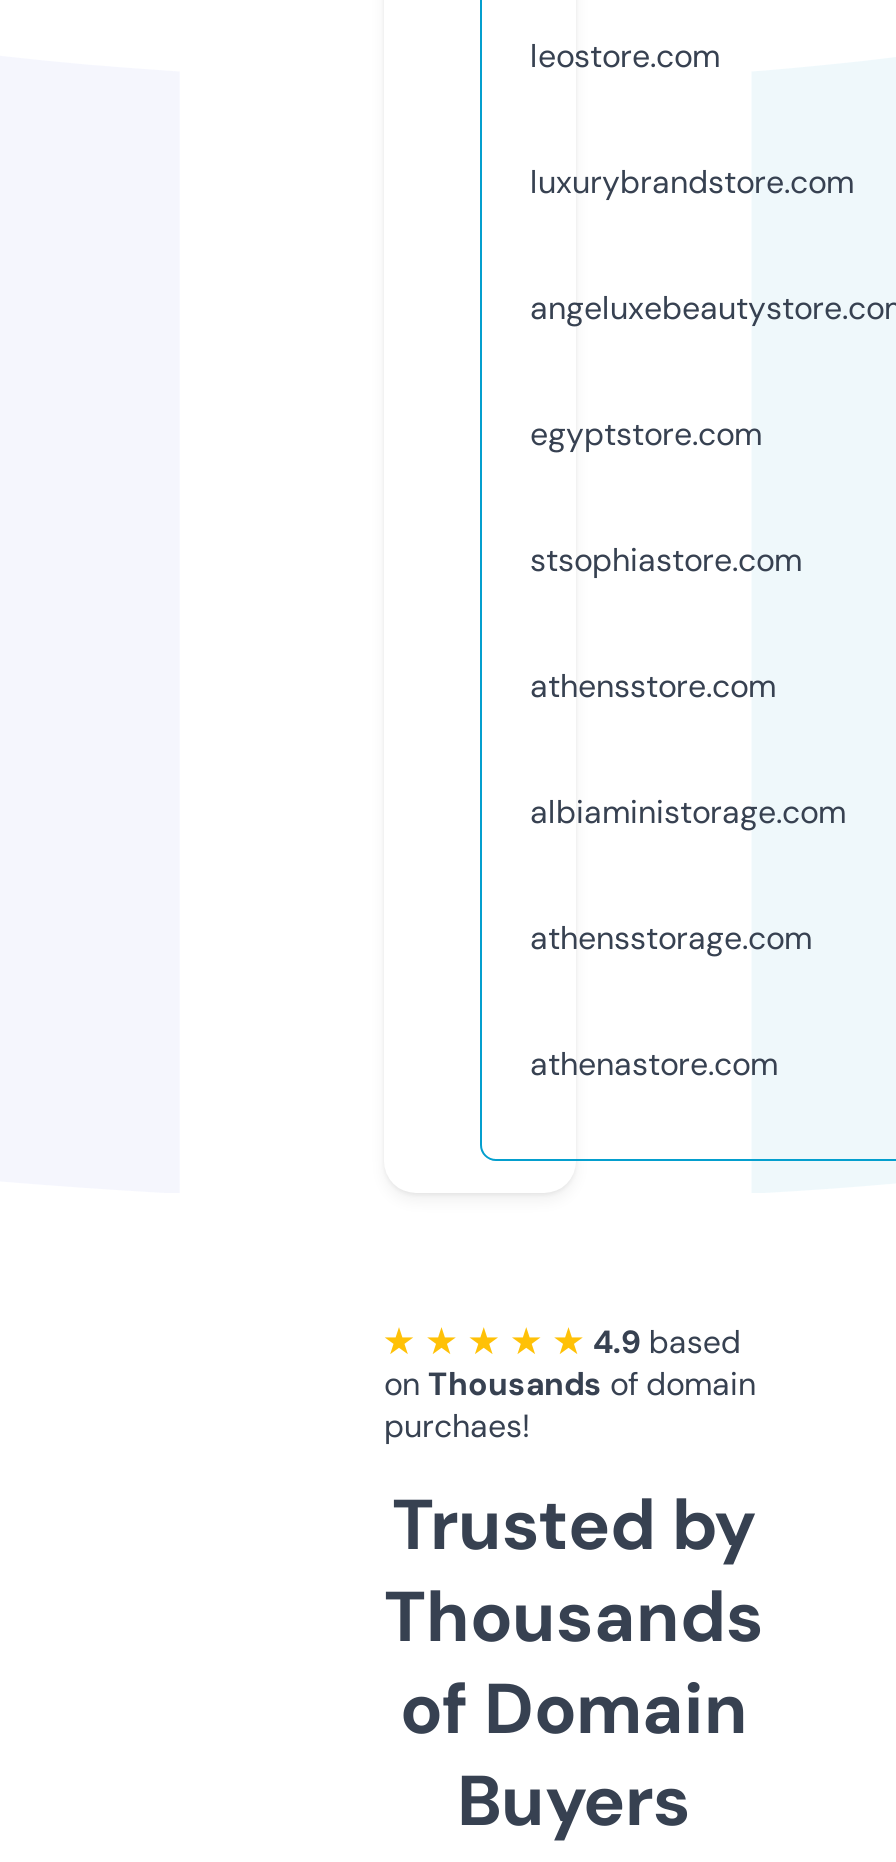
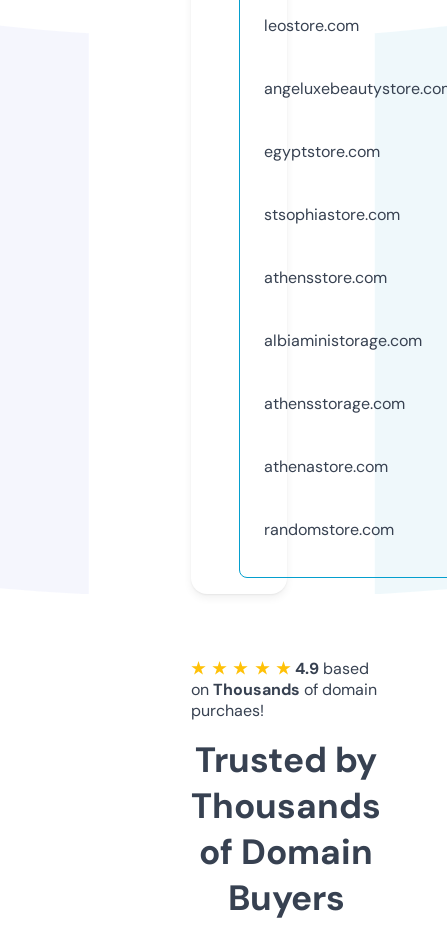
[530,161,854,203] luxurybrandstore.com -> none
moved [530,413,846,1085] -> [264,141,422,477]: egyptstore.com | stsophiastore.com | athensstore.com | albiaministorage.com | athensstorage.com | athenastore.com
none -> [264,519,394,540] randomstore.com

